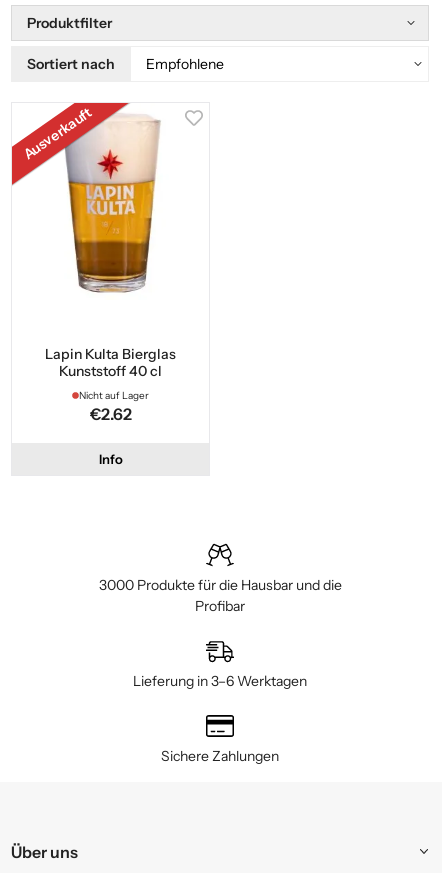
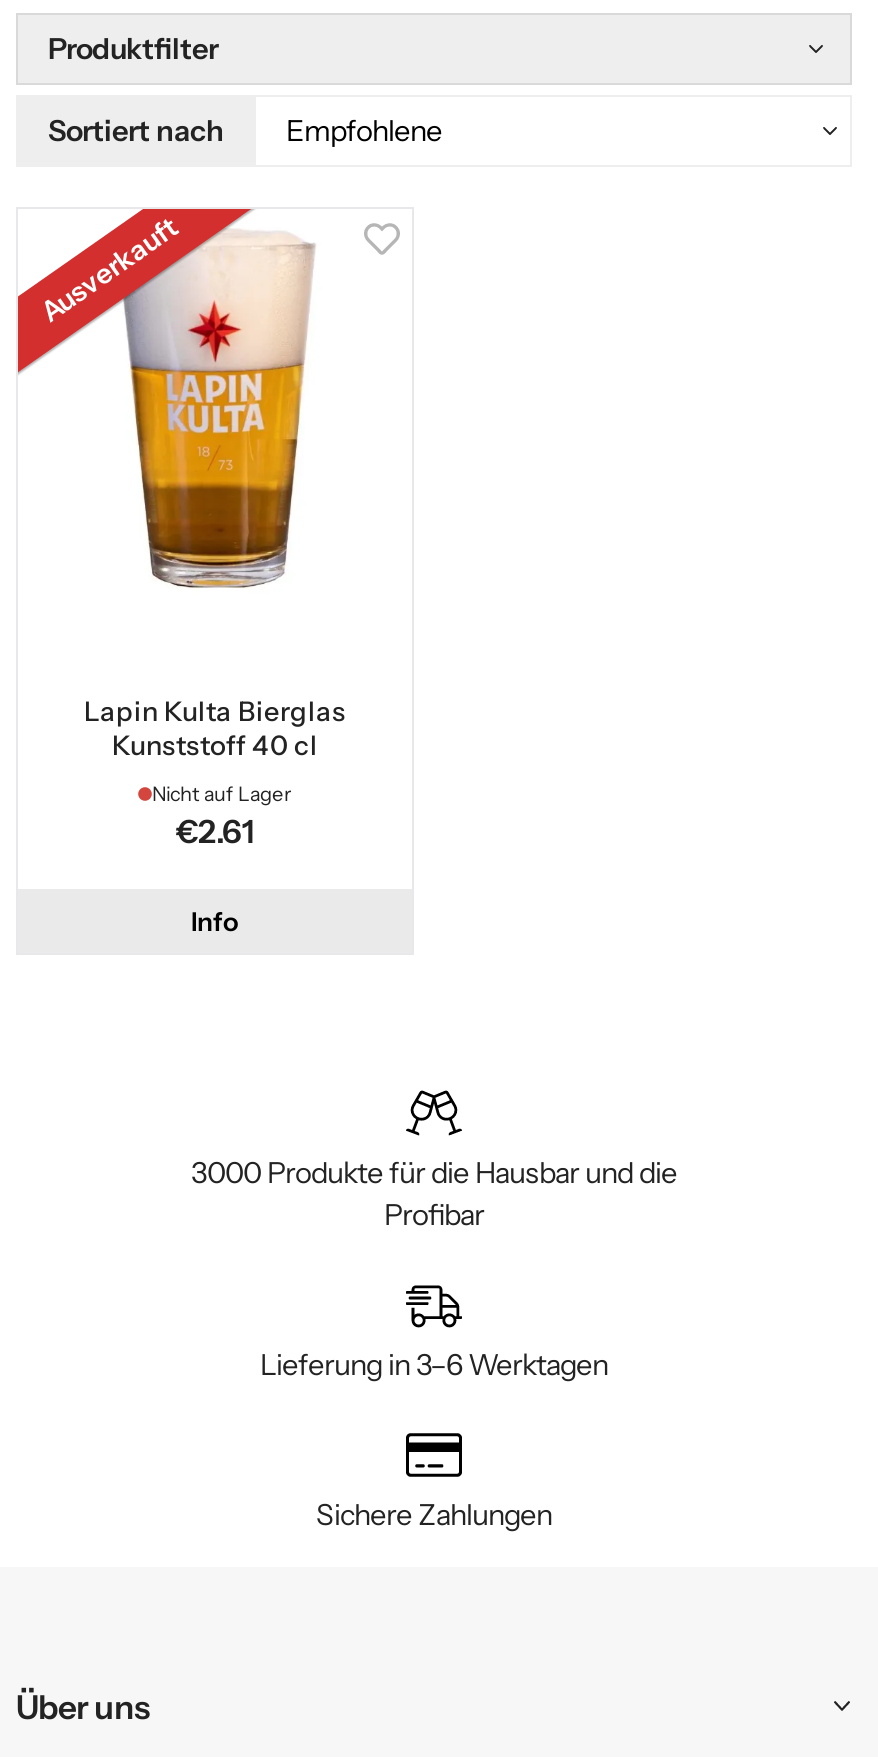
[89,405,131,424] €2.62 -> [176,812,254,850] €2.61

